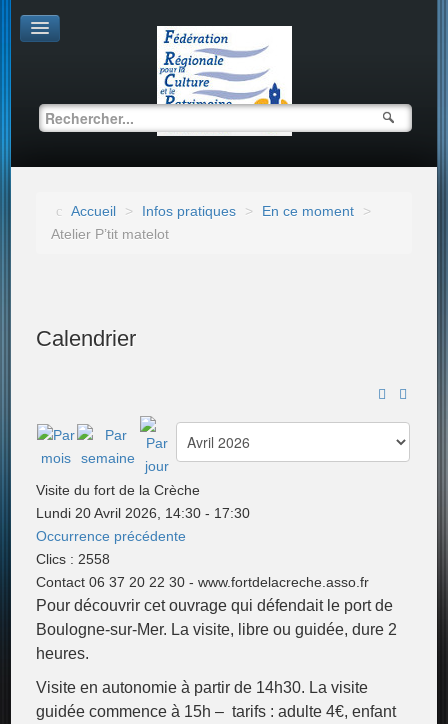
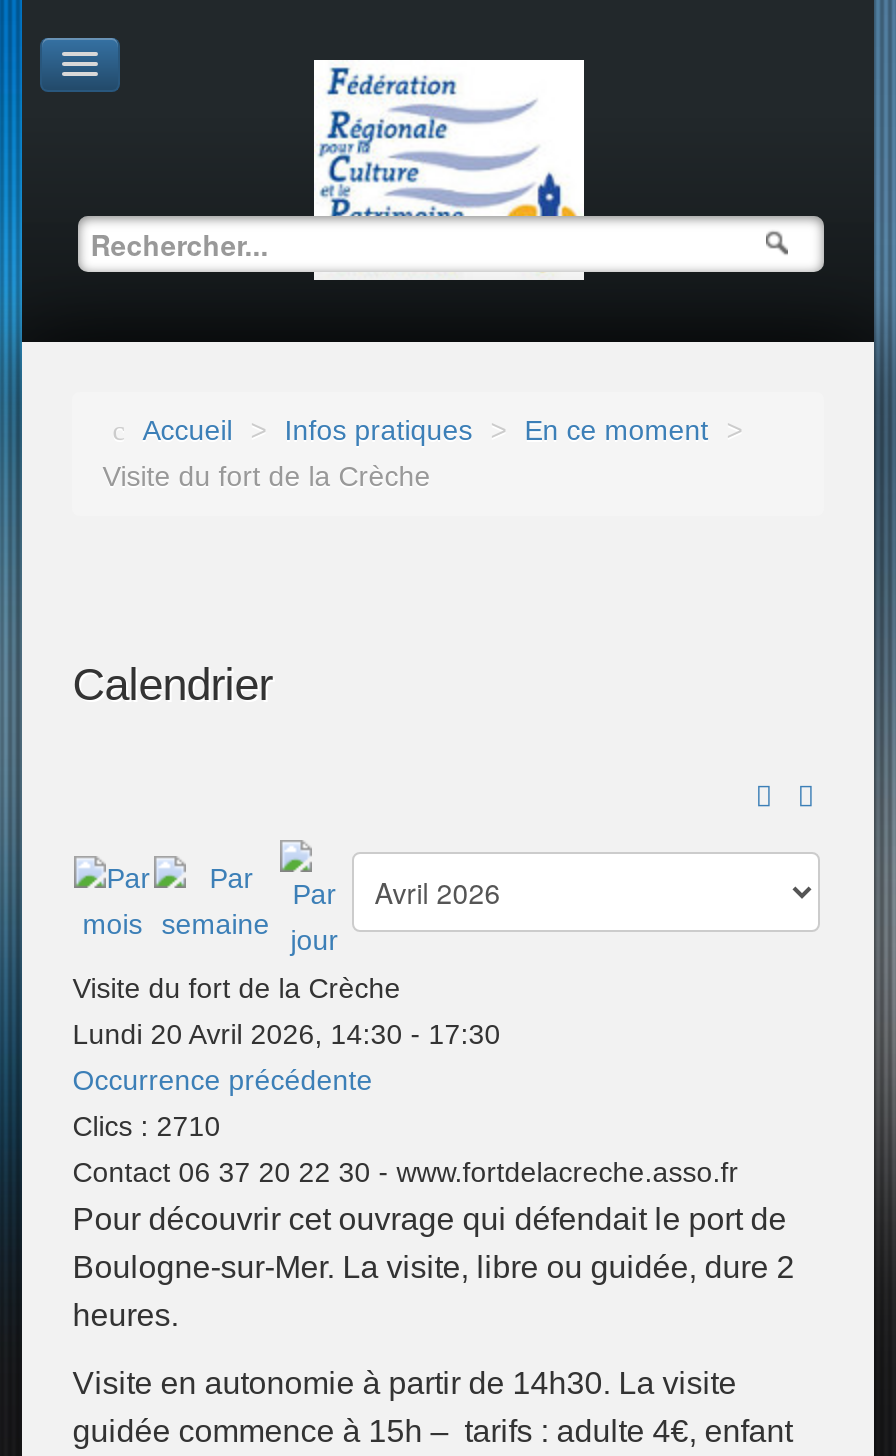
[51,226,169,242] Atelier P’tit matelot -> [102,460,430,492] Visite du fort de la Crèche
[36,551,110,567] Clics: 2558 -> [72,1110,220,1142] Clics: 2710

